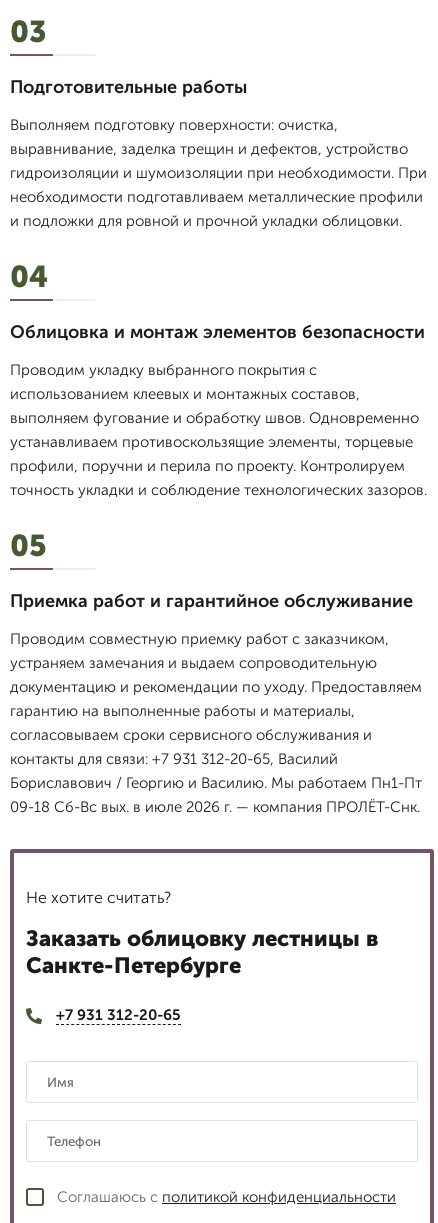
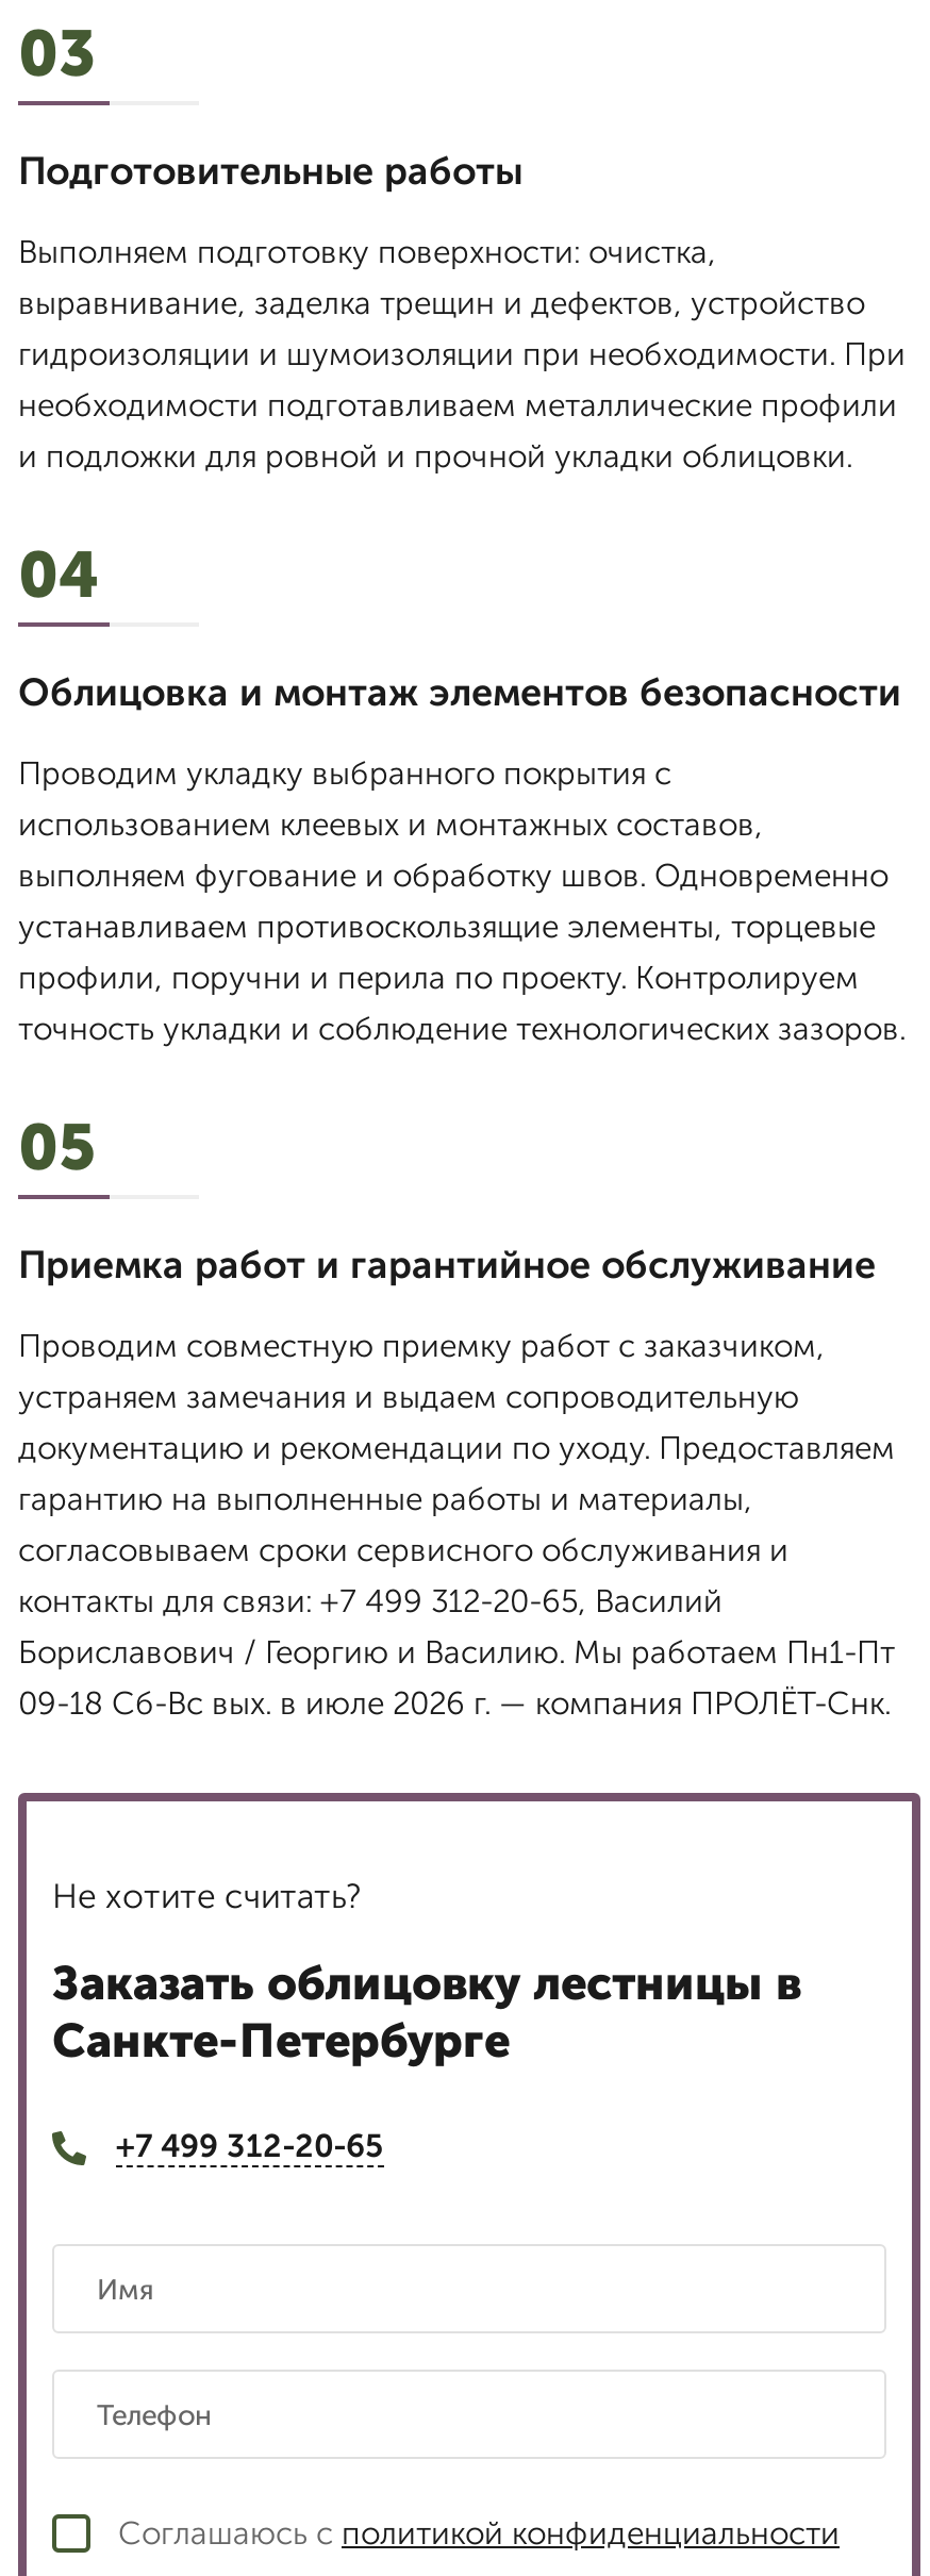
[10,750,338,768] контакты для связи: +7 931 312-20-65, Василий -> [18,1582,723,1621] контакты для связи: +7 499 312-20-65, Василий
[56,1006,181,1024] +7 931 312-20-65 -> [116,2127,384,2165] +7 499 312-20-65

